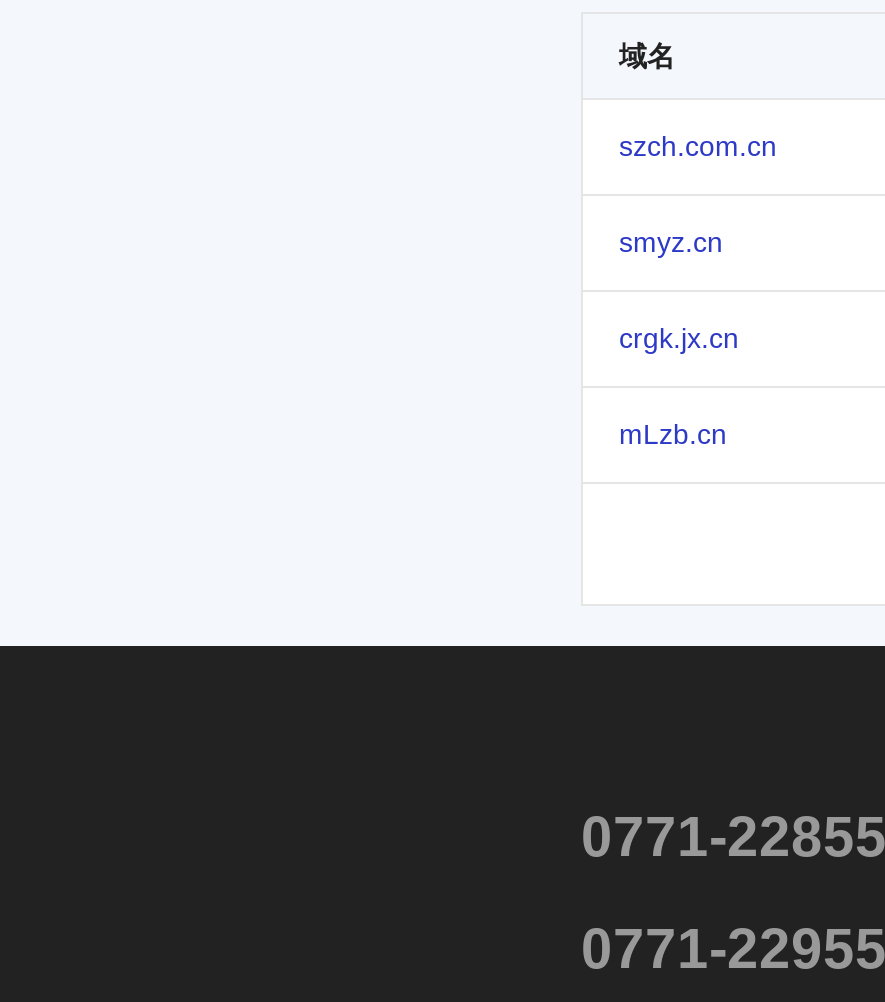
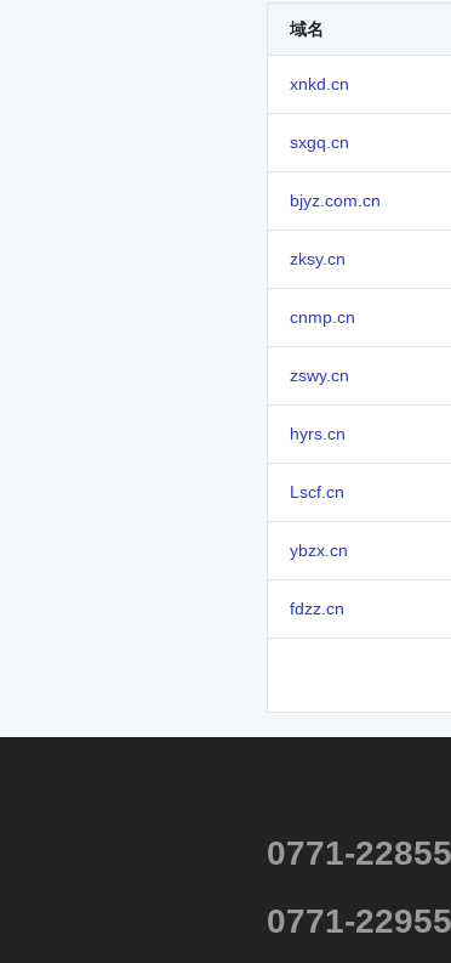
[619,129,777,449] szch.com.cn | smyz.cn | crgk.jx.cn | mLzb.cn -> [290,74,381,618] xnkd.cn | sxgq.cn | bjyz.com.cn | zksy.cn | cnmp.cn | zswy.cn | hyrs.cn | Lscf.cn | ybzx.cn | fdzz.cn

